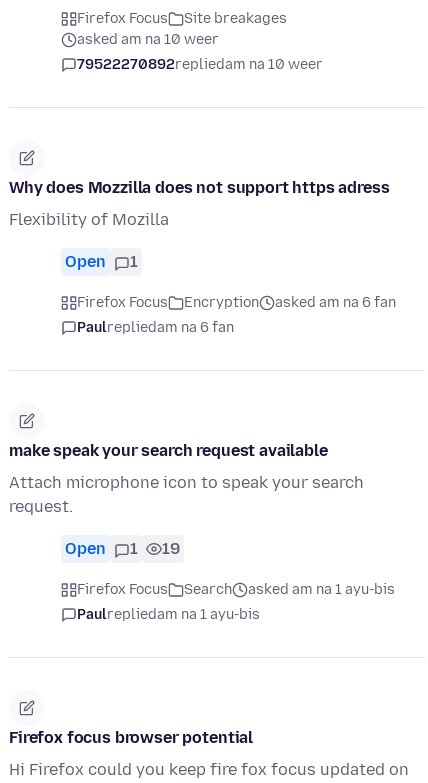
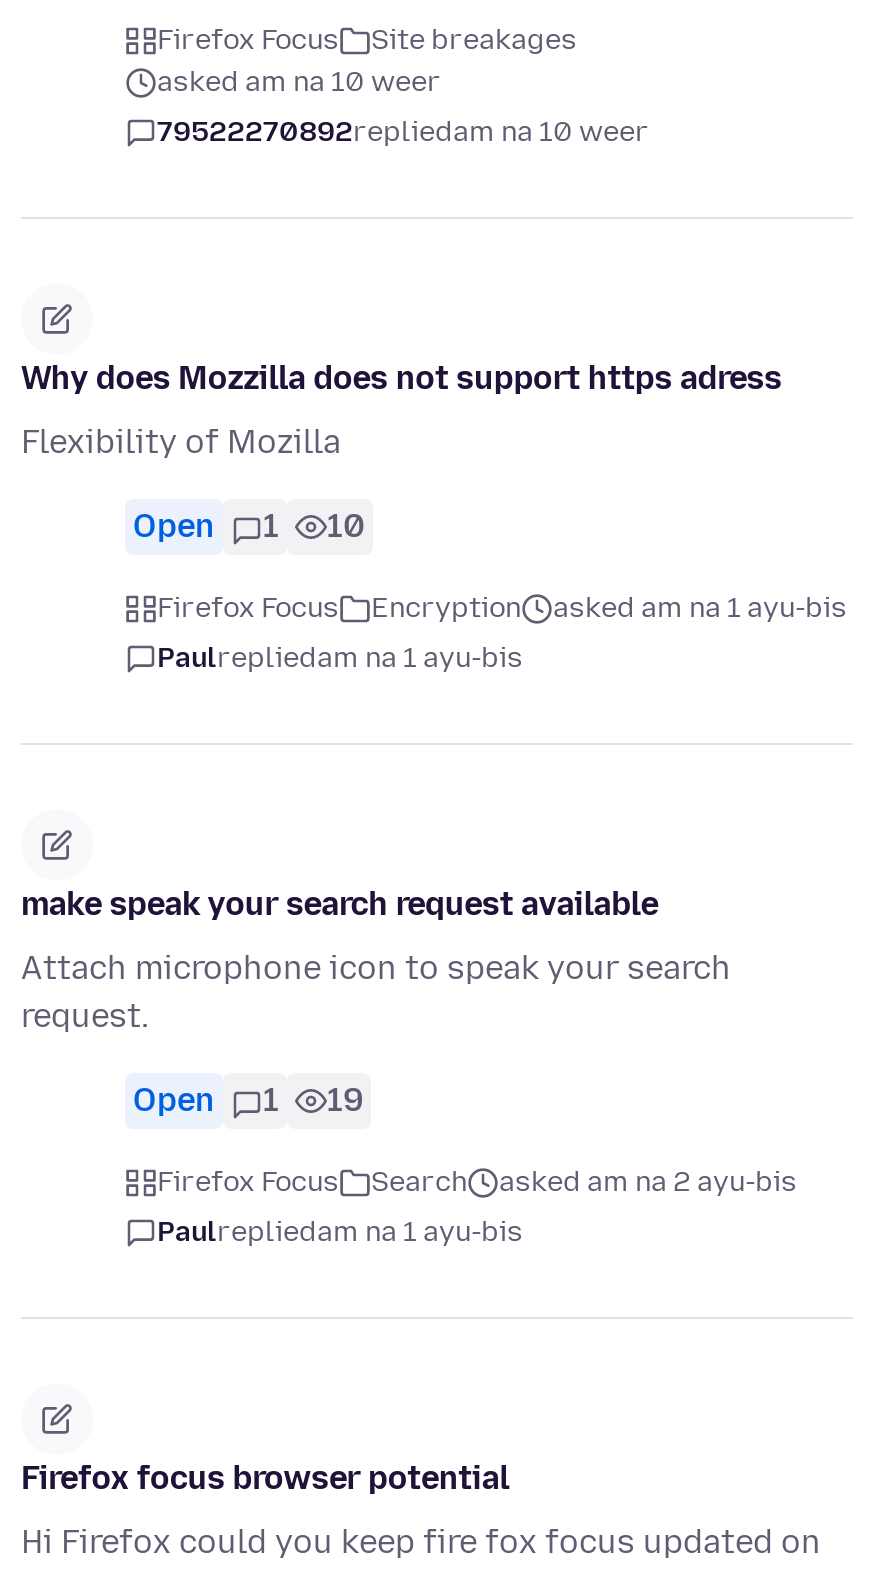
none -> [327,508,365,546] 10
[275,294,396,311] asked am na 6 fan -> none
[77,319,234,336] Paulrepliedam na 6 fan -> [157,642,523,676] Paulrepliedam na 1 ayu-bis
moved [248,581,395,598] -> [553,592,847,626]: asked am na 1 ayu-bis
none -> [499,1166,797,1200] asked am na 2 ayu-bis

